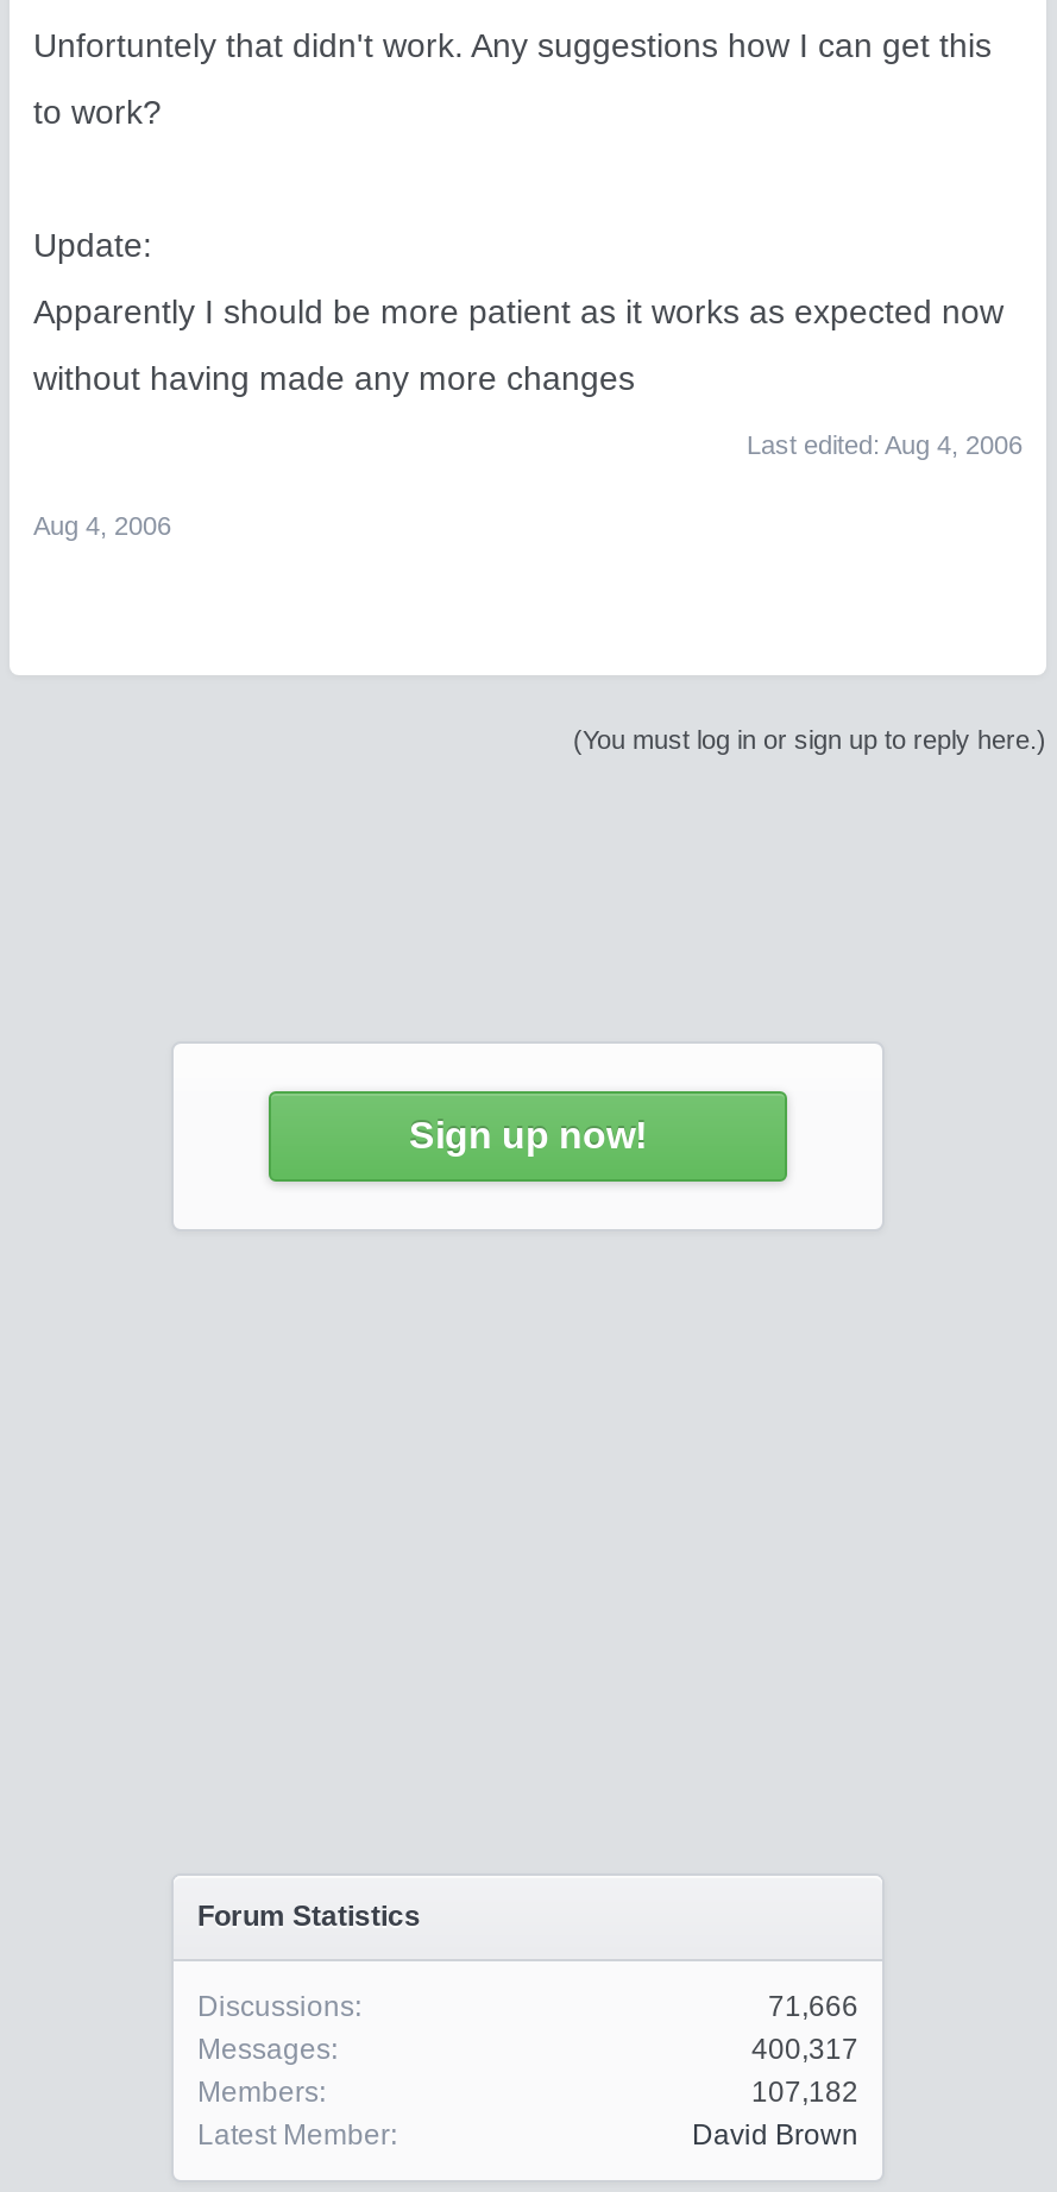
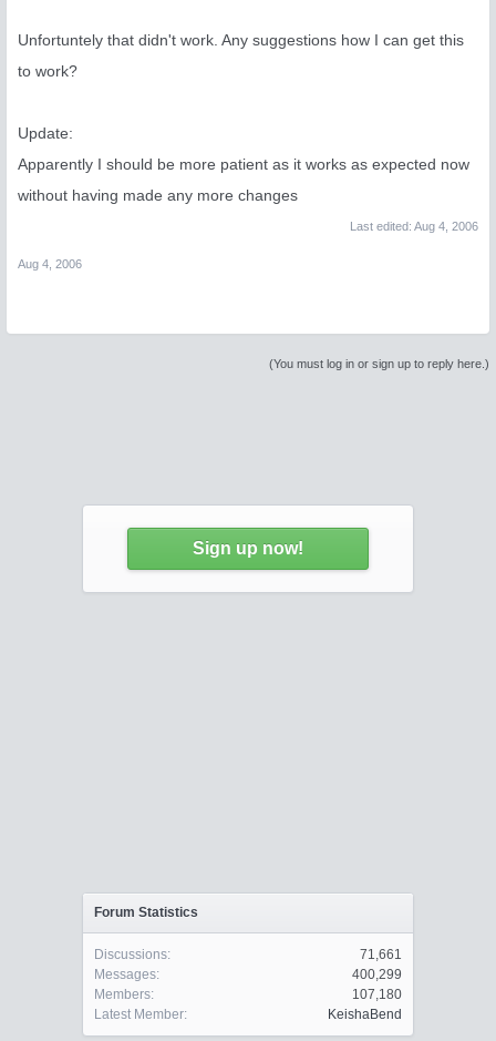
[768,1990,858,2023] 71,666 -> [360,947,402,962] 71,661
[751,2033,858,2066] 400,317 -> [352,967,402,982] 400,299
[751,2076,858,2109] 107,182 -> [352,987,402,1002] 107,180
[692,2118,858,2152] David Brown -> [328,1007,402,1022] KeishaBend

